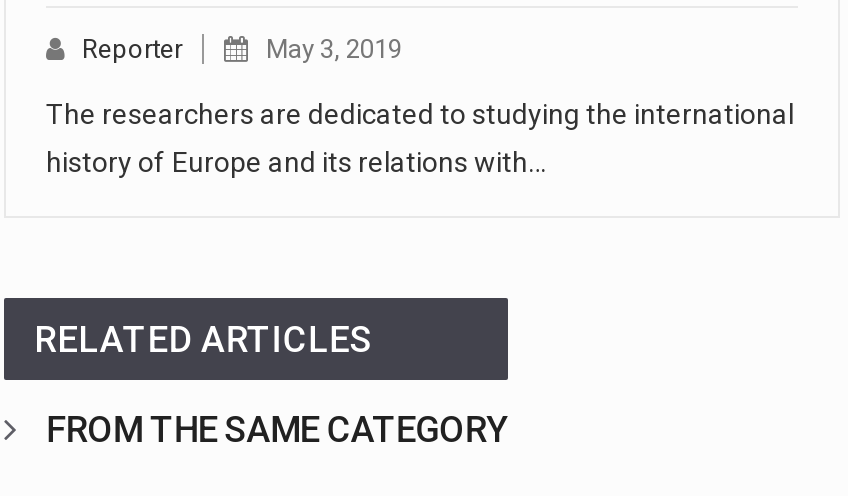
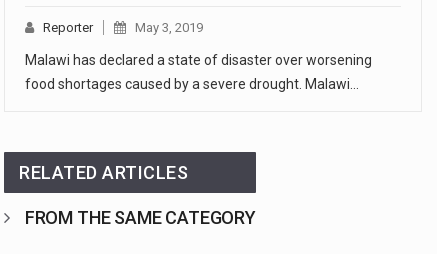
[46,97,794,129] The researchers are dedicated to studying the international -> [25,52,372,68] Malawi has declared a state of disaster over worsening
[46,145,546,177] history of Europe and its relations with… -> [25,76,359,92] food shortages caused by a severe drought. Malawi…

